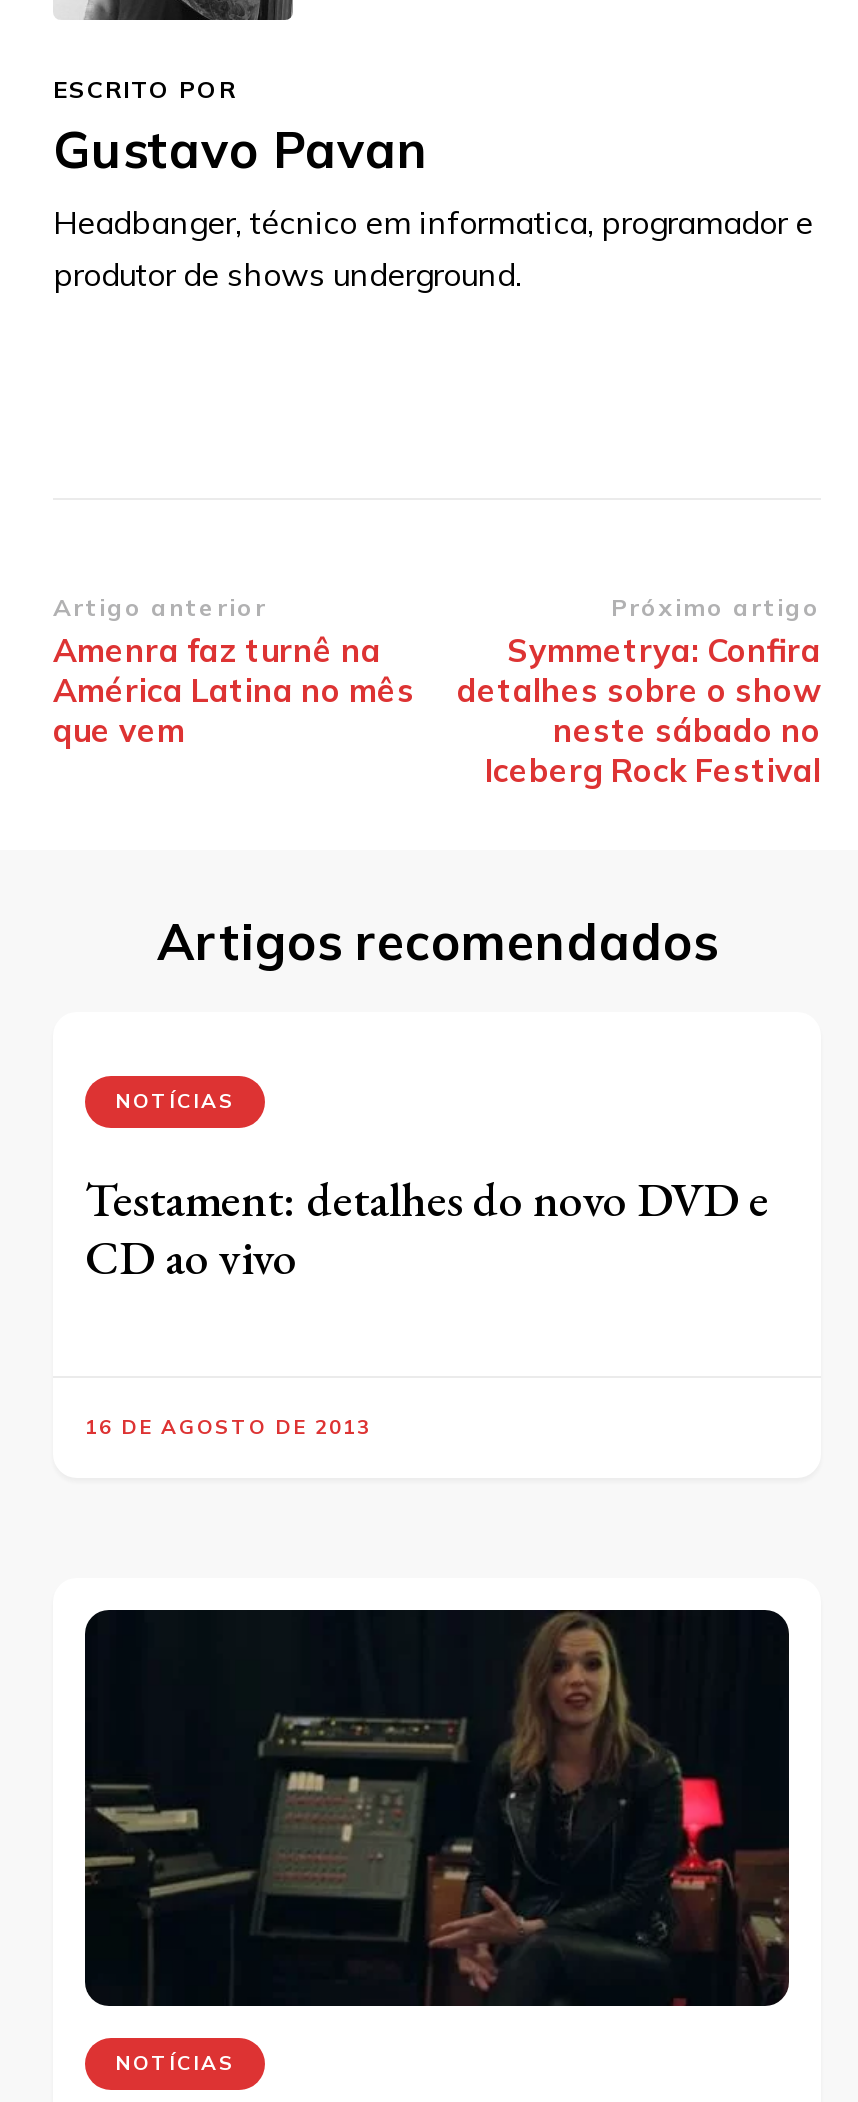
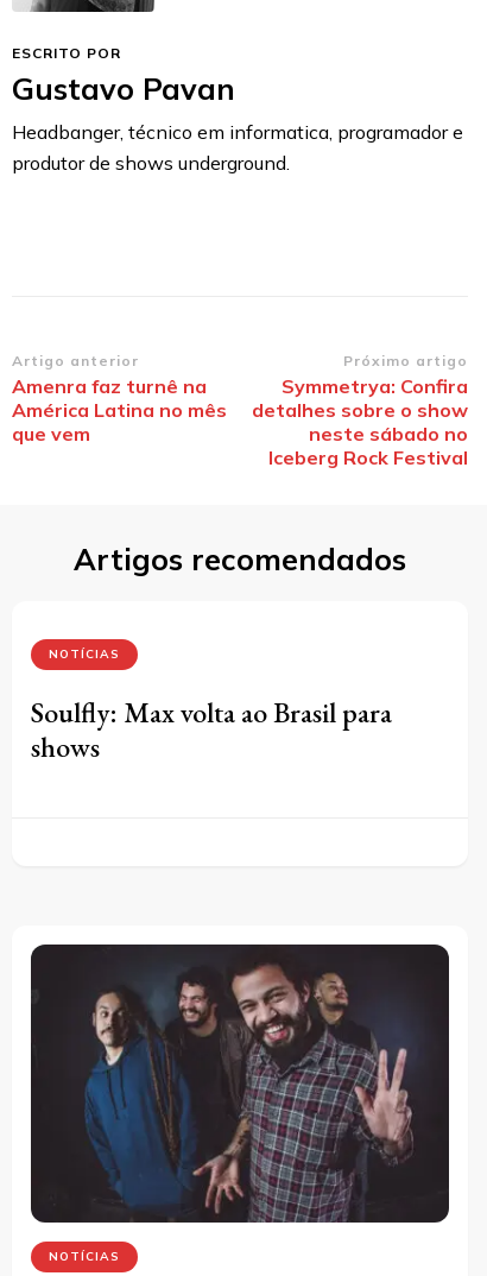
[85,1167,769,1439] Testament: detalhes do novo DVD e | CD ao vivo | 16 DE AGOSTO DE 2013 -> [31,693,392,765] Soulfly: Max volta ao Brasil para | shows
[85,1590,789,2008] [image] -> [30,943,450,1224] [image]

